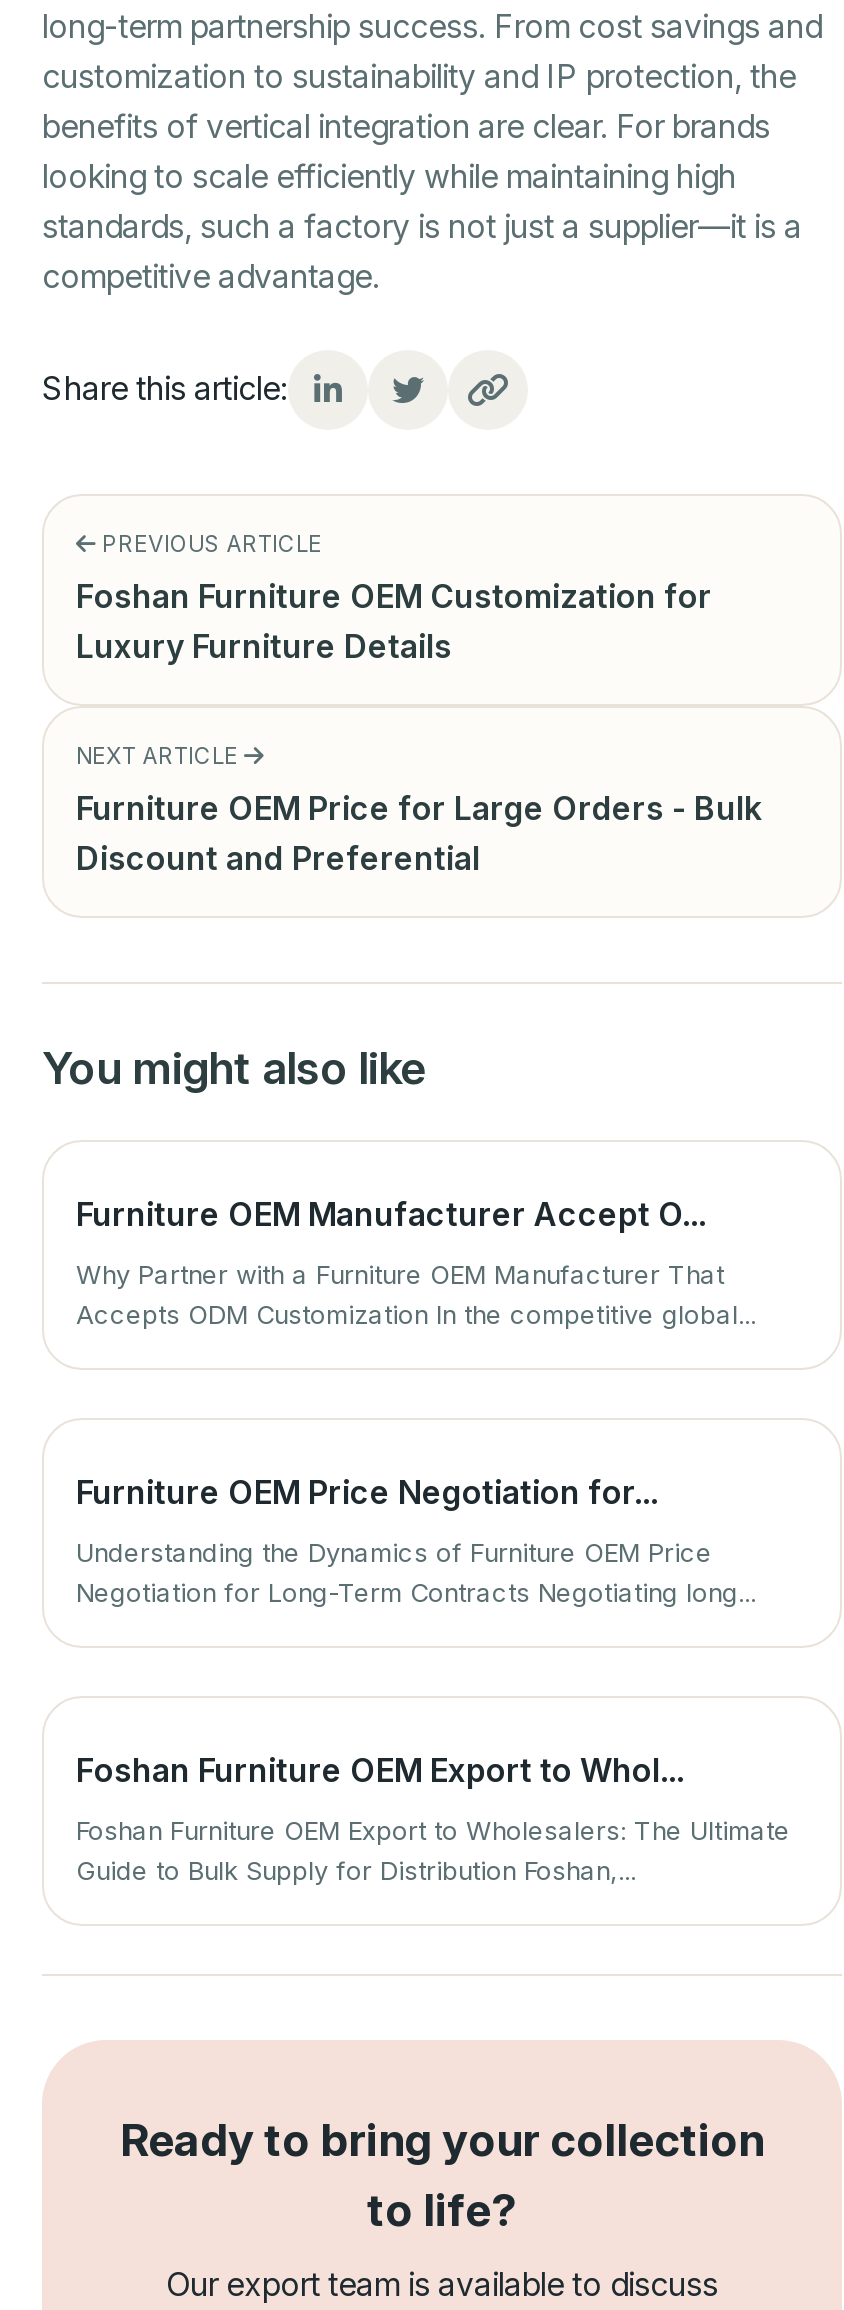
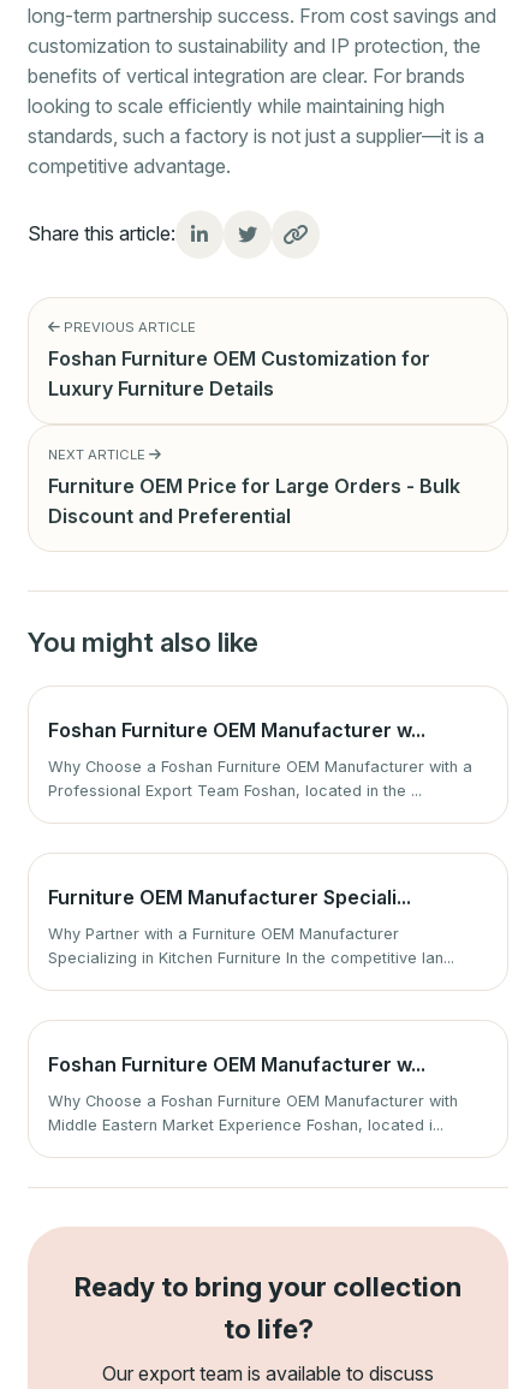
[76,1194,706,1234] Furniture OEM Manufacturer Accept O... -> [48,718,425,742] Foshan Furniture OEM Manufacturer w...
[76,1260,756,1330] Why Partner with a Furniture OEM Manufacturer That | Accepts ODM Customization In the competitive global... -> [48,757,472,799] Why Choose a Foshan Furniture OEM Manufacturer with a | Professional Export Team Foshan, located in the ...
[76,1472,658,1512] Furniture OEM Price Negotiation for... -> [48,885,411,909] Furniture OEM Manufacturer Speciali...
[76,1538,756,1608] Understanding the Dynamics of Furniture OEM Price | Negotiation for Long-Term Contracts Negotiating long... -> [48,925,454,967] Why Partner with a Furniture OEM Manufacturer | Specializing in Kitchen Furniture In the competitive lan...
[76,1750,684,1790] Foshan Furniture OEM Export to Whol... -> [48,1052,425,1076] Foshan Furniture OEM Manufacturer w...
[76,1816,790,1886] Foshan Furniture OEM Export to Wholesalers: The Ultimate | Guide to Bulk Supply for Distribution Foshan,... -> [48,1092,458,1134] Why Choose a Foshan Furniture OEM Manufacturer with | Middle Eastern Market Experience Foshan, located i...

